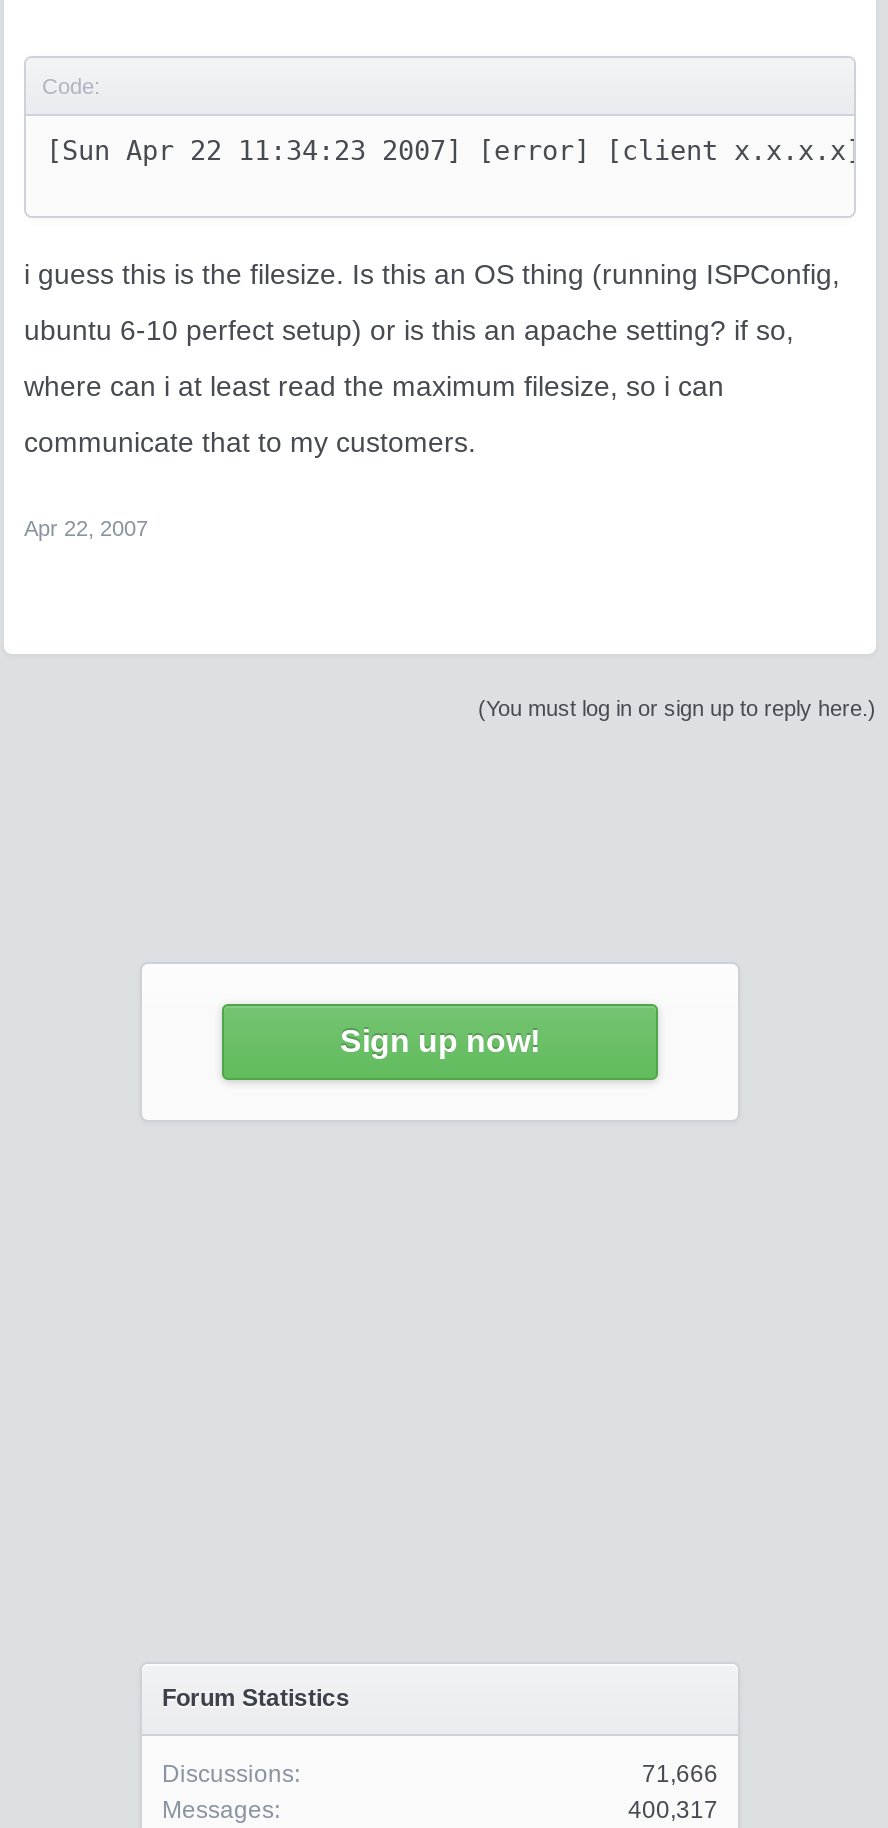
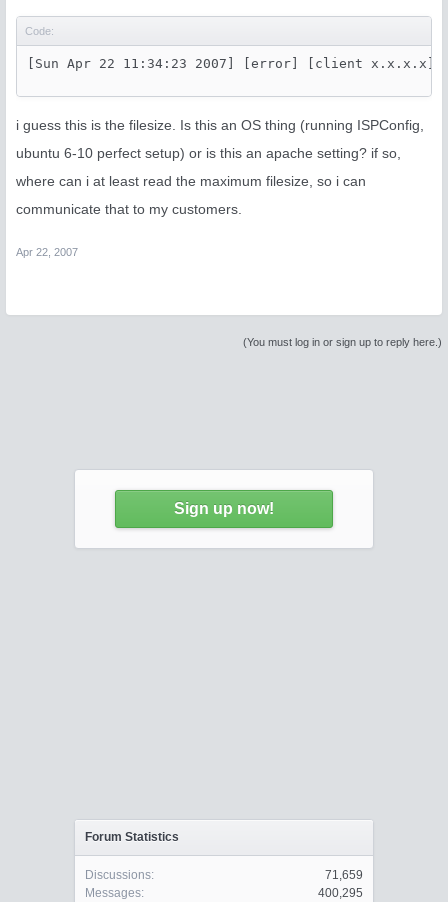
[642,1760,718,1788] 71,666 -> [325,868,363,882] 71,659
[628,1796,718,1824] 400,317 -> [318,886,363,900] 400,295

